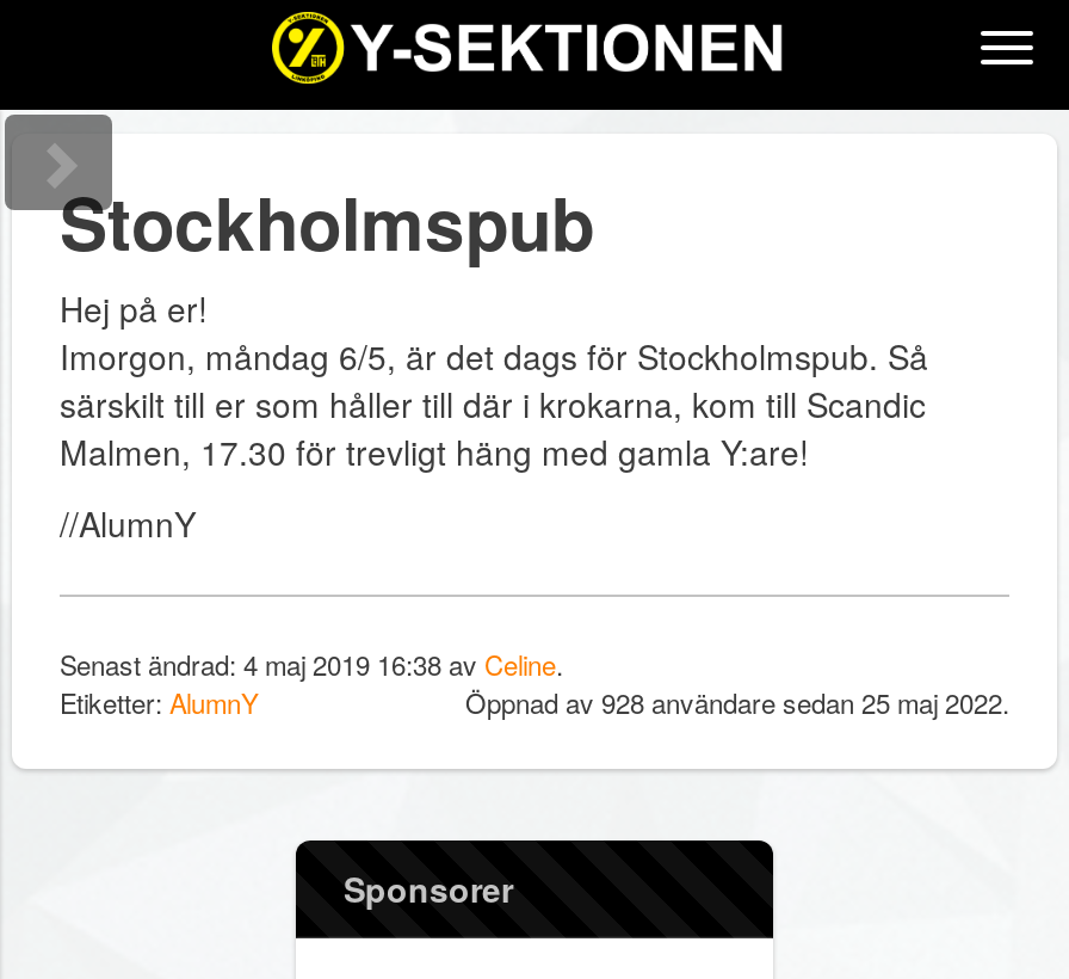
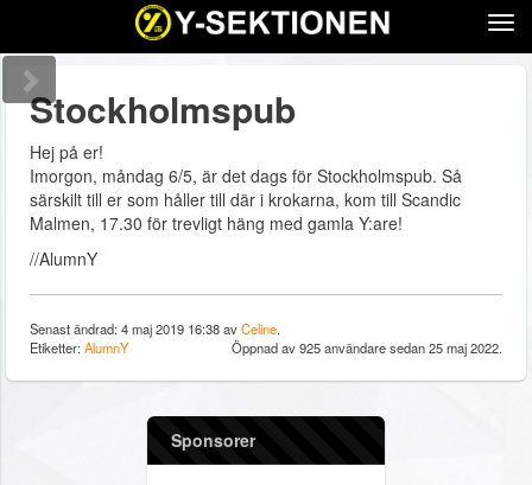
[465,683,1009,721] Öppnad av 928 användare sedan 25 maj 2022. -> [232,338,502,357] Öppnad av 925 användare sedan 25 maj 2022.

